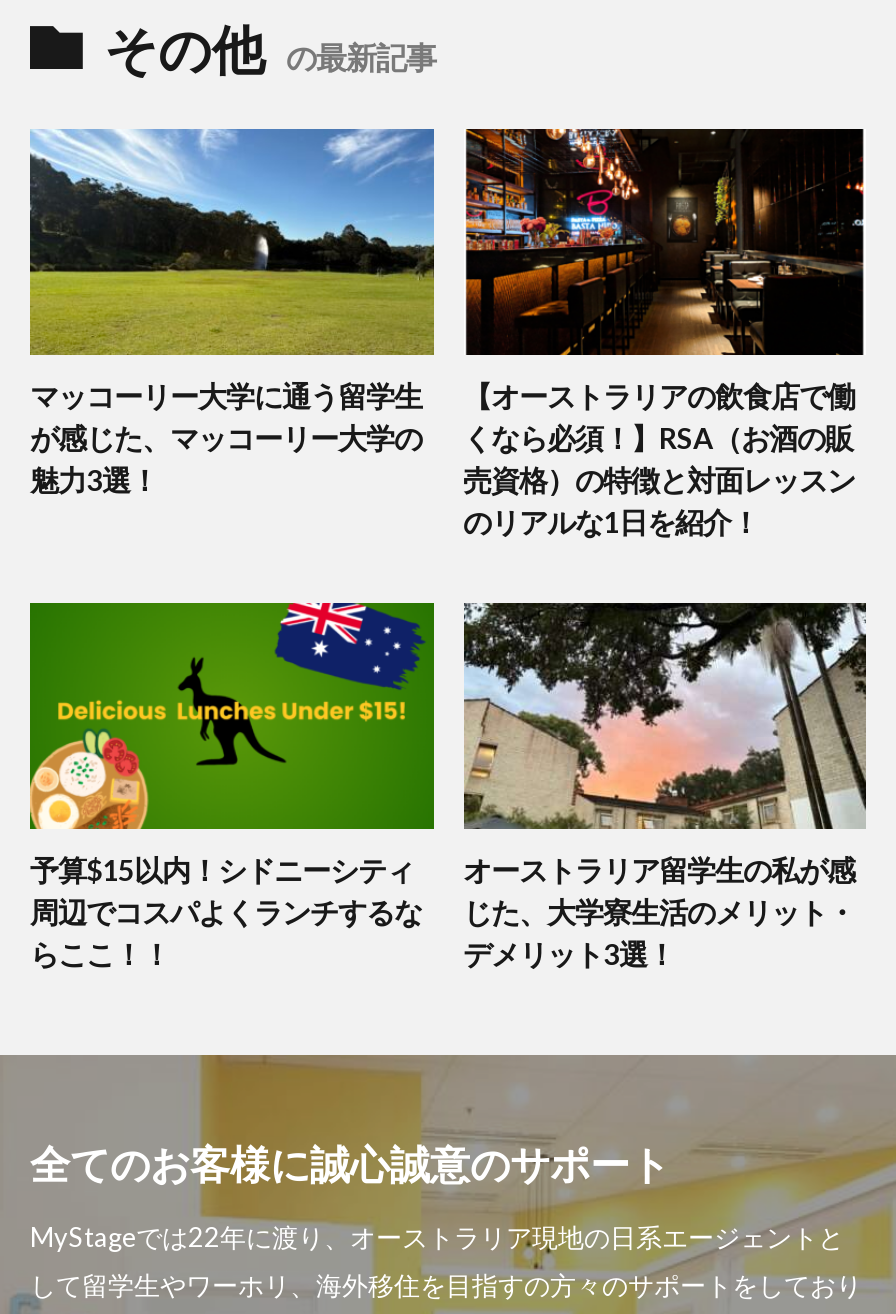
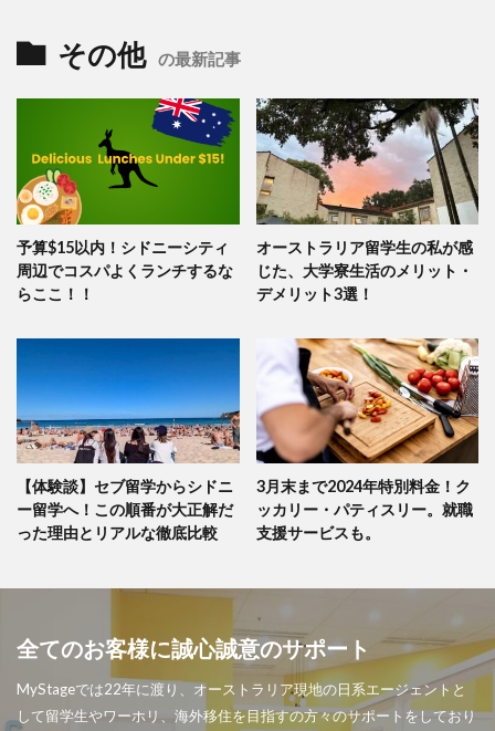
[28,126,436,497] [image] | マッコーリー大学に通う留学生 | が感じた、マッコーリー大学の | 魅力3選！ -> none
[463,126,866,539] [image] | 【オーストラリアの飲食店で働 | くなら必須！】RSA（お酒の販 | 売資格）の特徴と対面レッスン | のリアルな1日を紹介！ -> none
moved [28,598,855,972] -> [15,96,472,302]: [image] | 予算$15以内！シドニーシティ | 周辺でコスパよくランチするな | らここ！！ | オーストラリア留学生の私が感 | じた、大学寮生活のメリット・ | デメリット3選！
none -> [15,337,241,542] [image] | 【体験談】セブ留学からシドニ | ー留学へ！この順番が大正解だ | った理由とリアルな徹底比較
none -> [256,337,478,542] [image] | 3月末まで2024年特別料金！ク | ッカリー・パティスリー。就職 | 支援サービスも。

